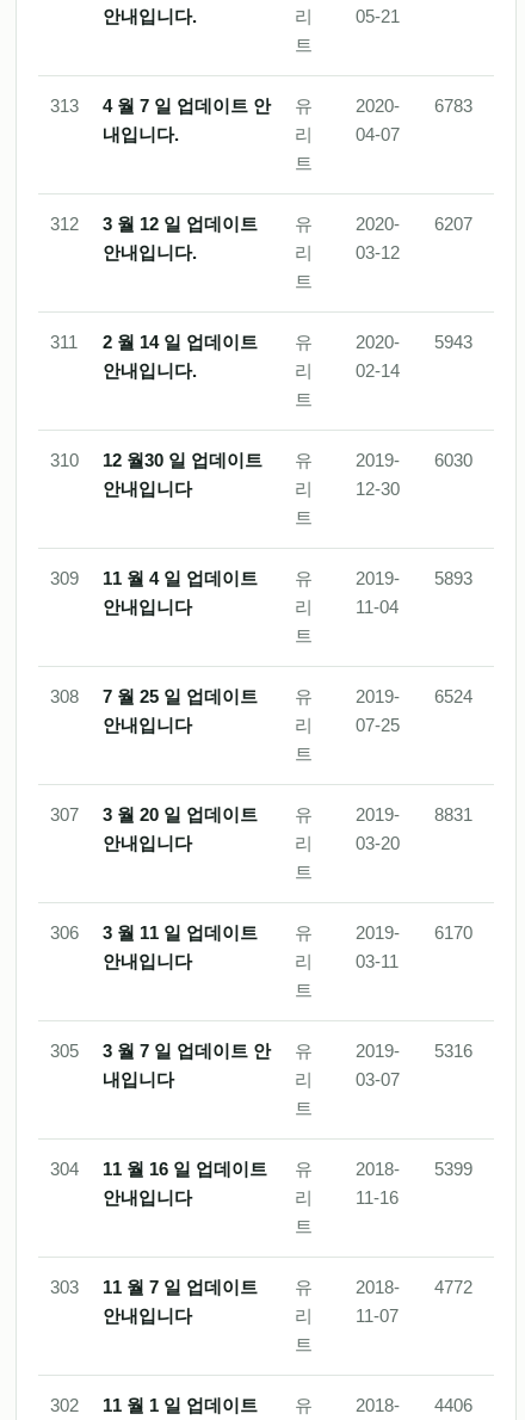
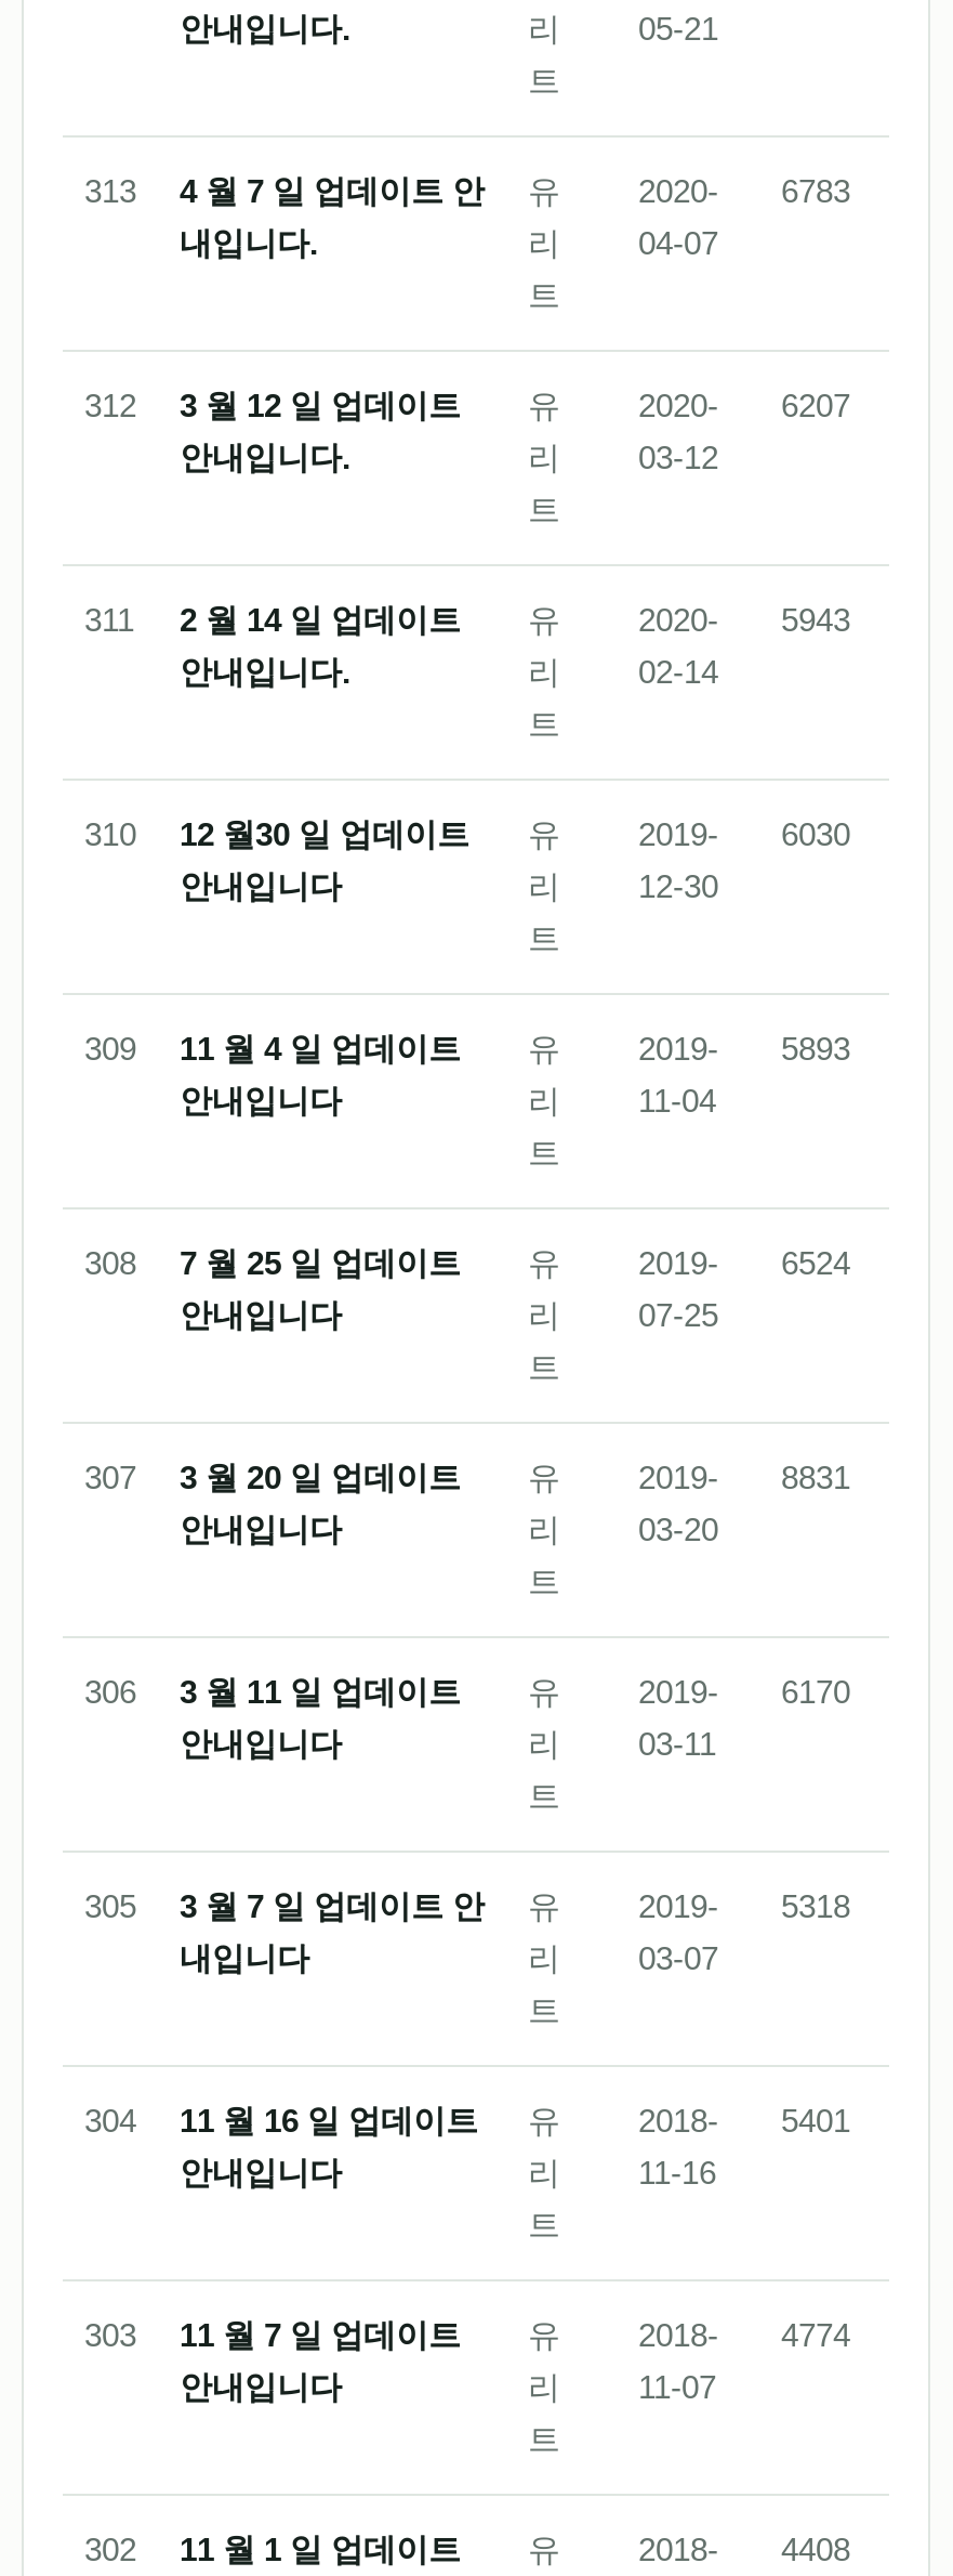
[356,1041,472,1061] 2019- 5316 -> [638,1887,850,1924] 2019- 5318
[356,1159,472,1179] 2018- 5399 -> [638,2102,850,2139] 2018- 5401
[356,1277,472,1297] 2018- 4772 -> [638,2316,850,2353] 2018- 4774
[356,1395,472,1415] 2018- 4406 -> [638,2531,850,2567] 2018- 4408

